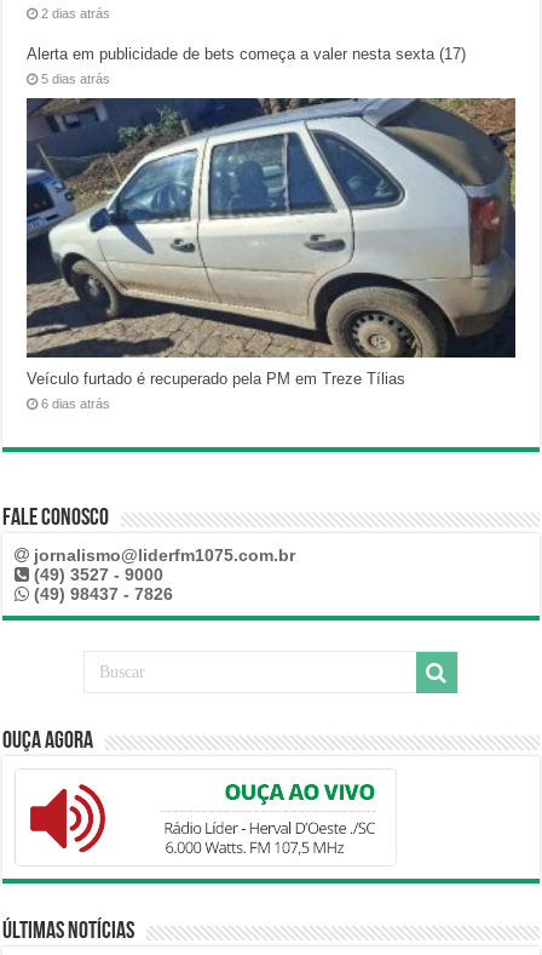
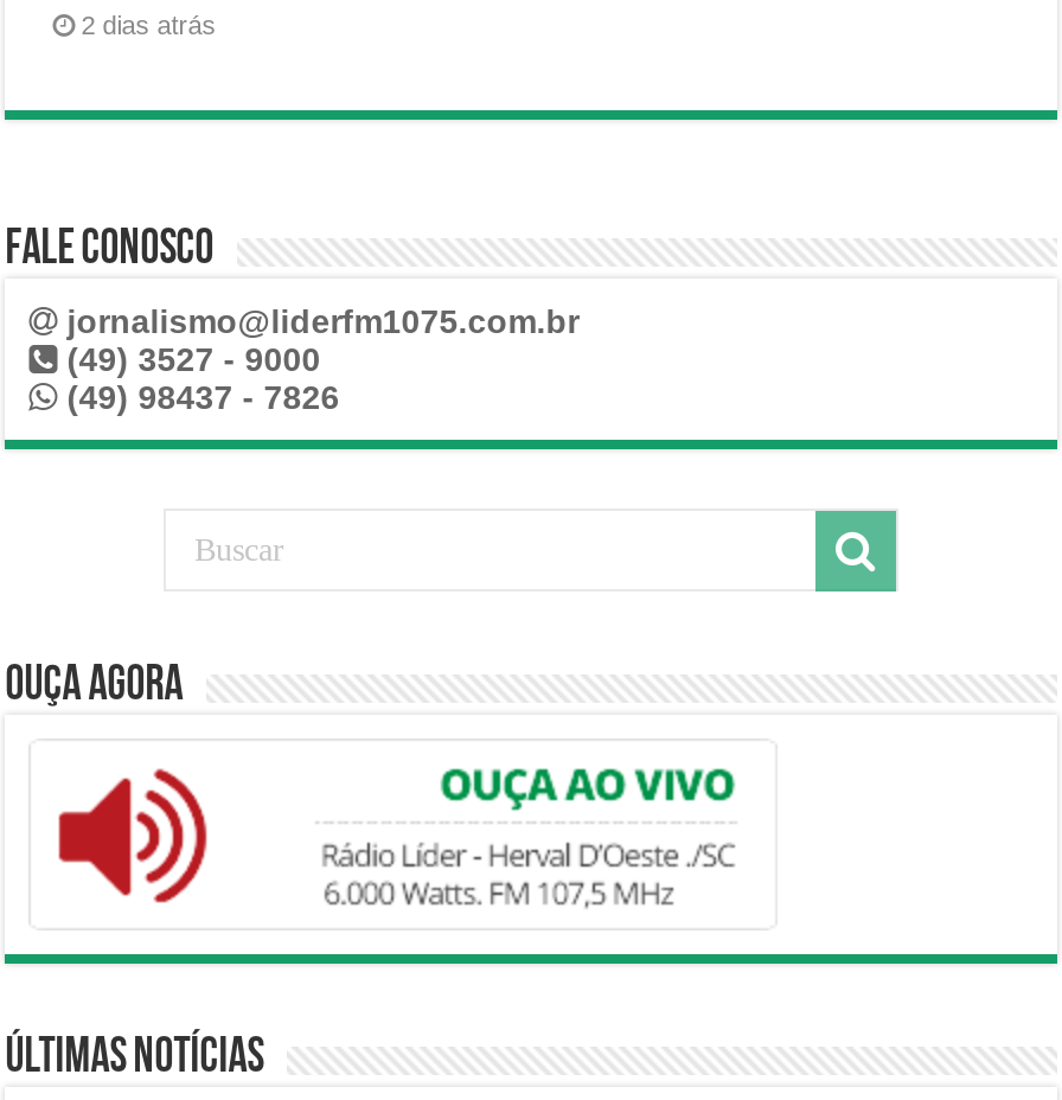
[27,44,466,86] Alerta em publicidade de bets começa a valer nesta sexta (17) | 5 dias atrás -> none
[25,97,517,411] [image] | Veículo furtado é recuperado pela PM em Treze Tílias | 6 dias atrás -> none

